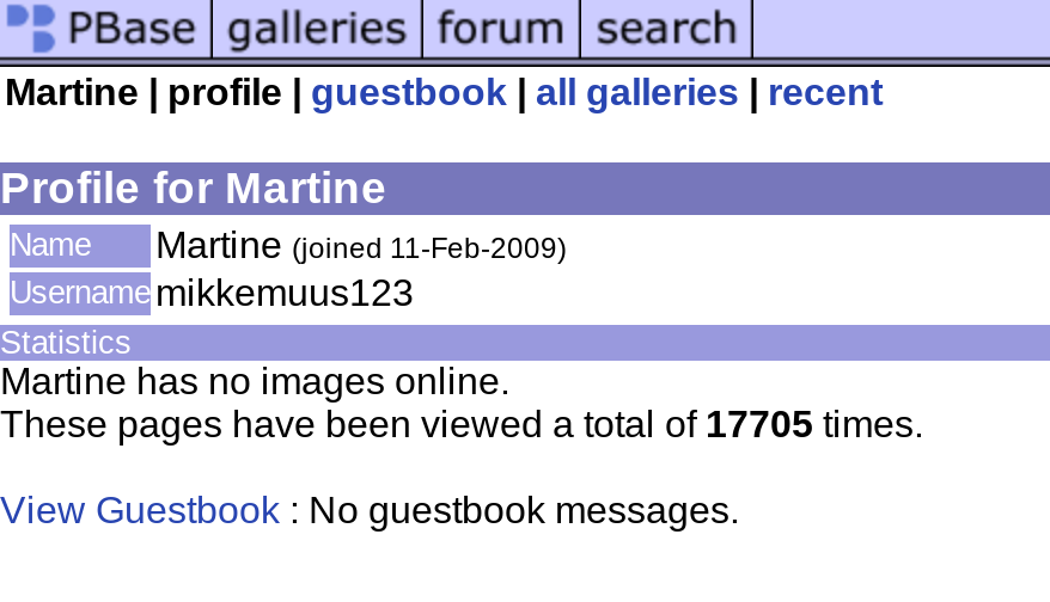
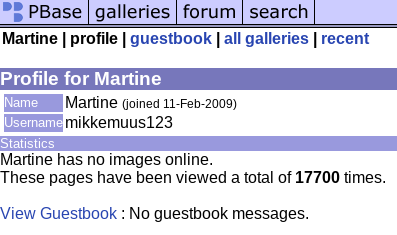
[0,404,923,444] These pages have been viewed a total of 17705 times. -> [0,169,386,186] These pages have been viewed a total of 17700 times.

